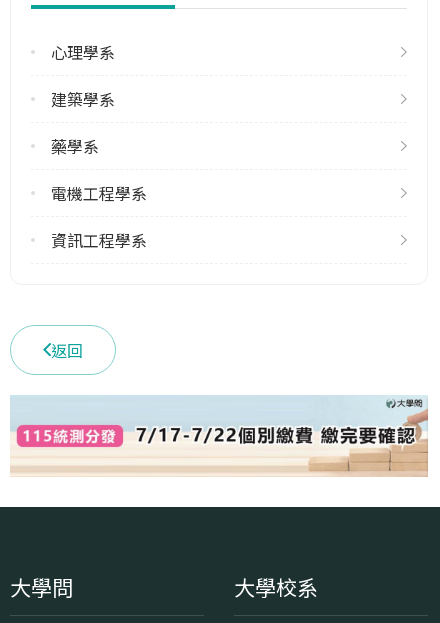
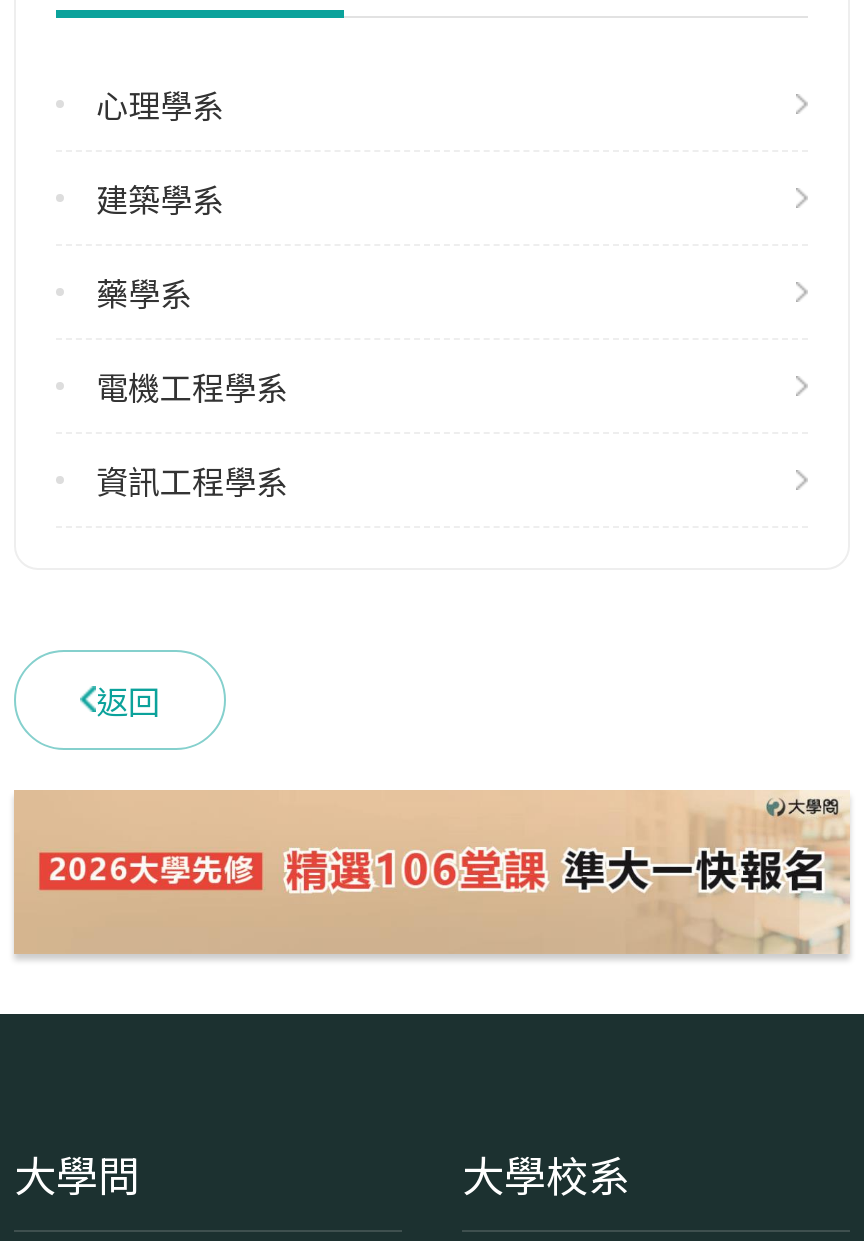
[11,395,428,479] [image] -> [14,790,850,960] [image]

